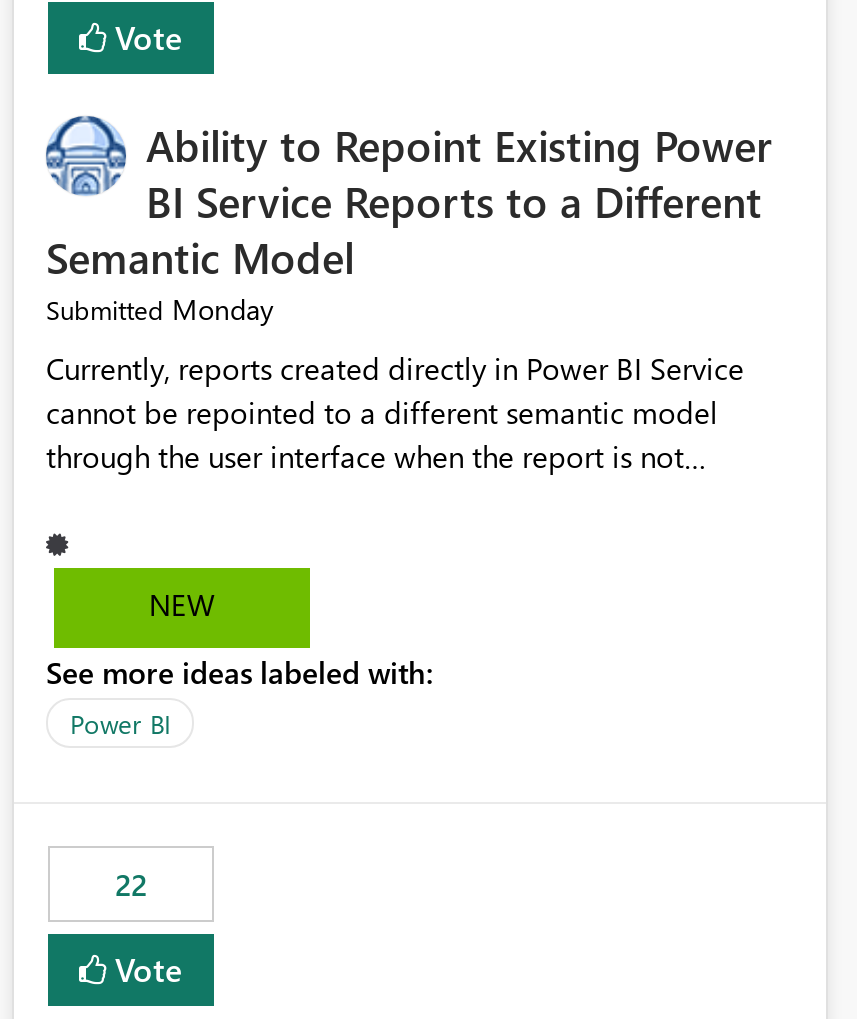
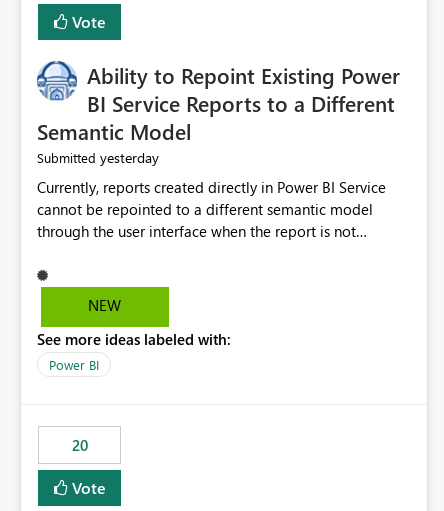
[46,291,274,329] Submitted Monday -> [37,148,159,167] Submitted yesterday
[115,865,147,905] 22 -> [71,435,87,455] 20

